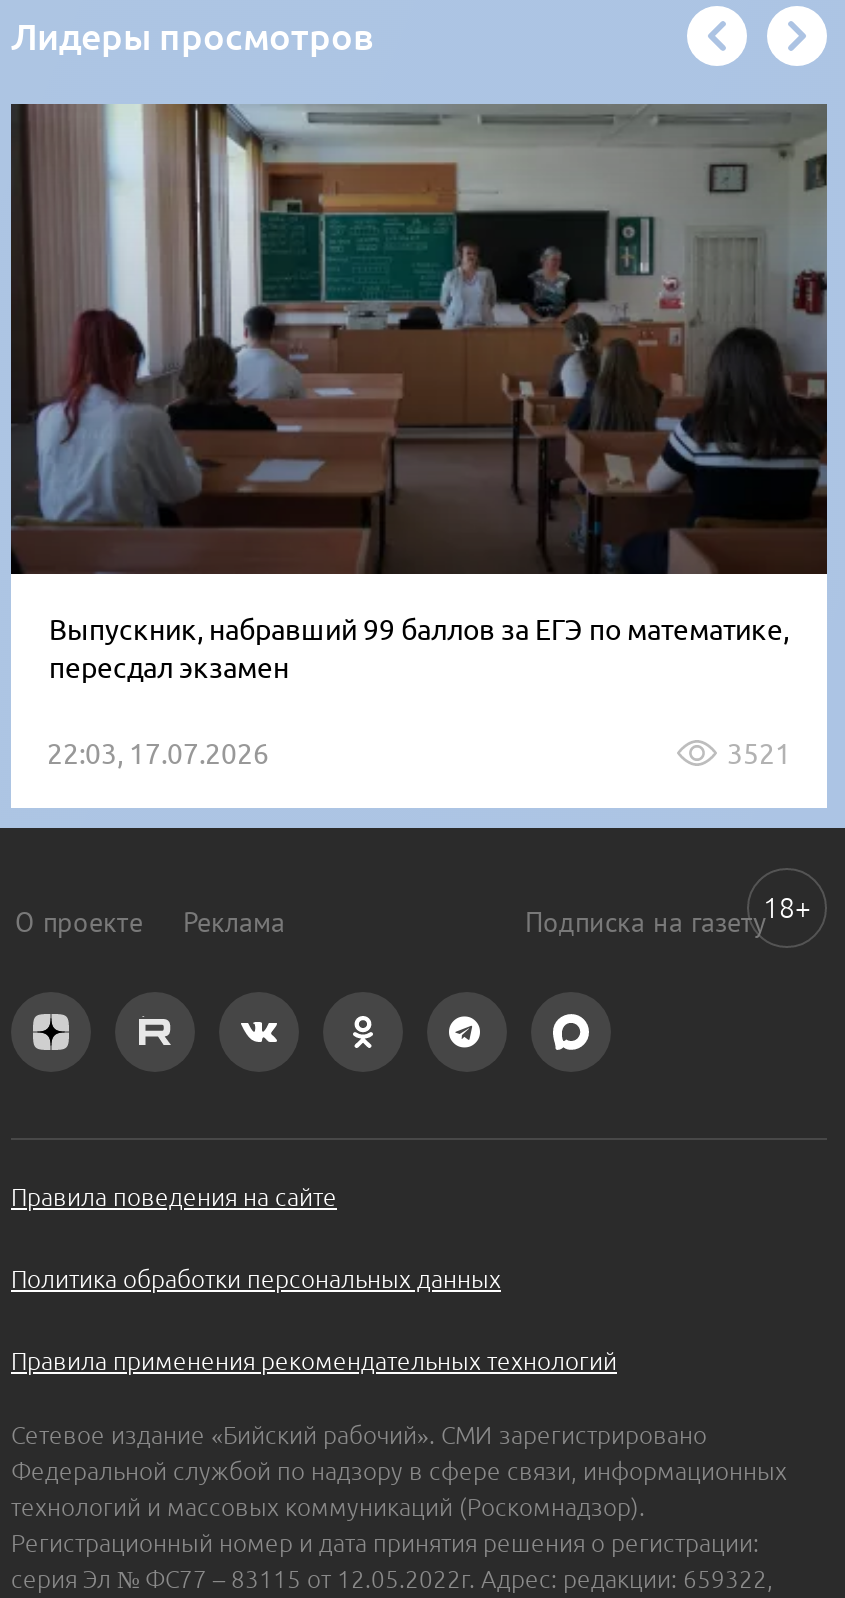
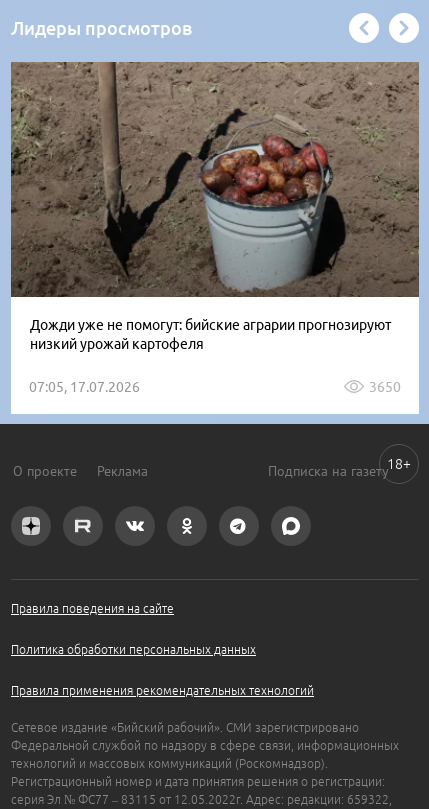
[11,104,827,684] [image] | Выпускник, набравший 99 баллов за ЕГЭ по математике, | пересдал экзамен -> [11,61,420,352] [image] | Дожди уже не помогут: бийские аграрии прогнозируют | низкий урожай картофеля
[47,738,791,770] 22:03, 17.07.2026 | 3521 -> [29,379,401,395] 07:05, 17.07.2026 | 3650

